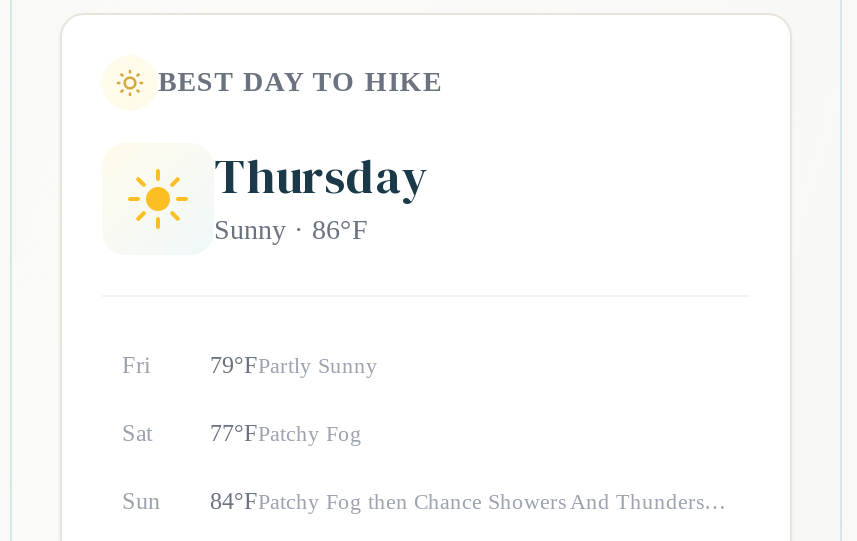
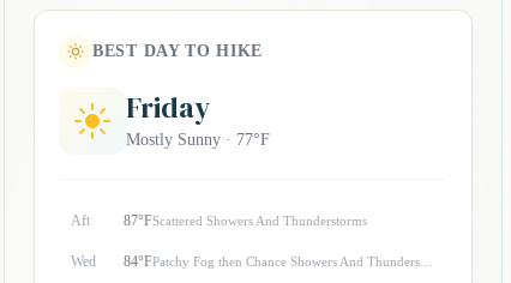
[214,143,428,245] Thursday | Sunny · 86°F -> [126,88,270,149] Friday | Mostly Sunny · 77°F
[122,351,378,515] Fri | 79°FPartly Sunny | Sat | 77°FPatchy Fog | Sun -> [71,212,367,270] Aft | 87°FScattered Showers And Thunderstorms | Wed

